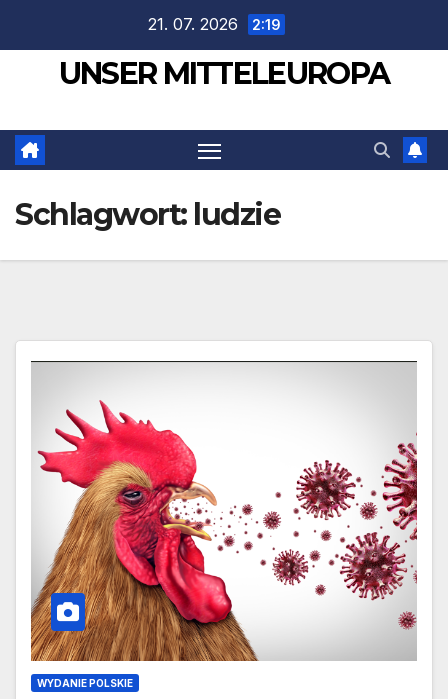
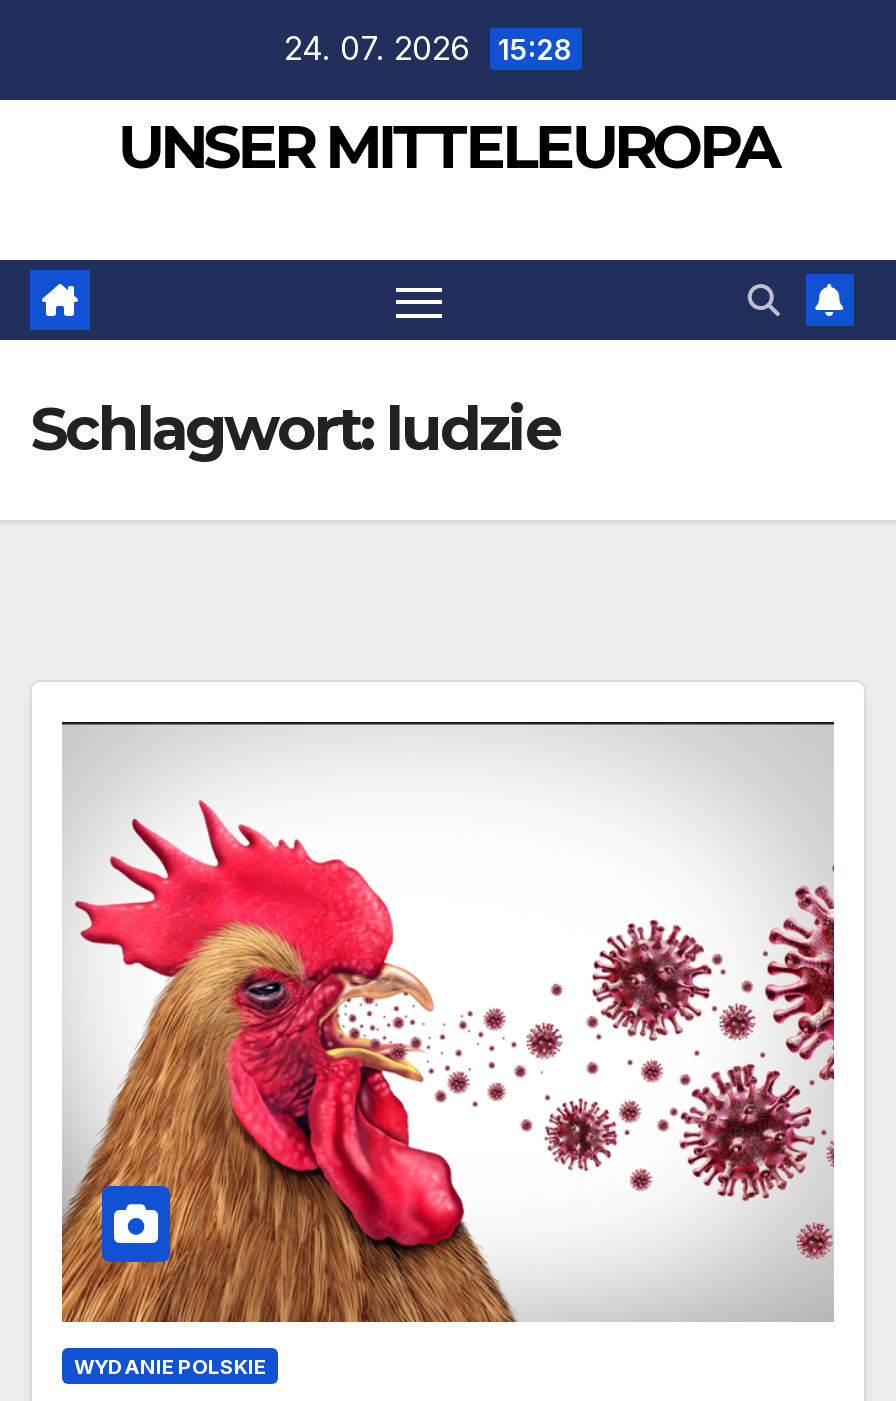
[148,14,281,34] 21. 07. 2026 2:19 -> [284,28,574,68] 24. 07. 2026 15:28

